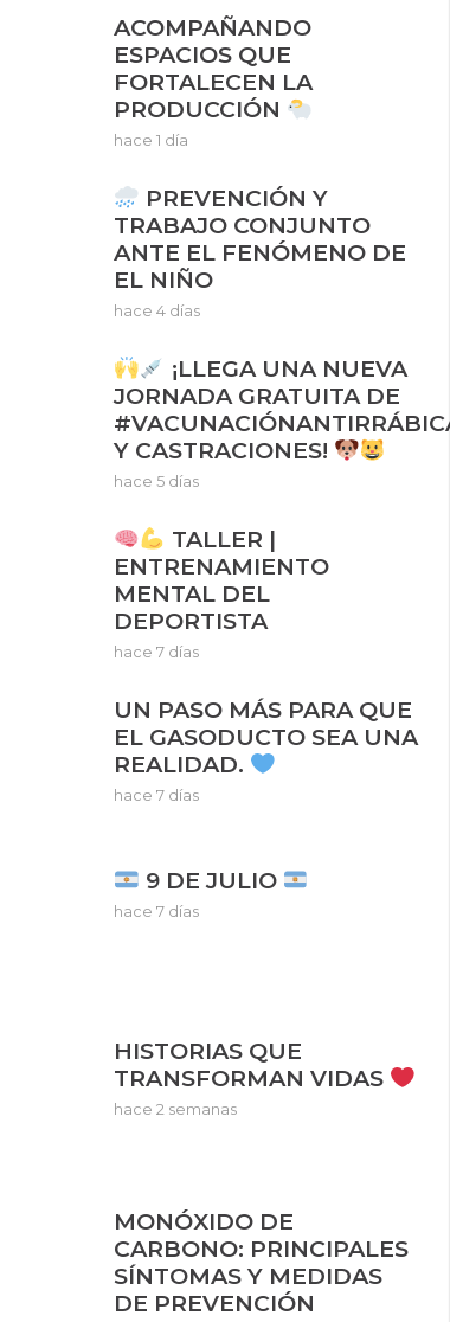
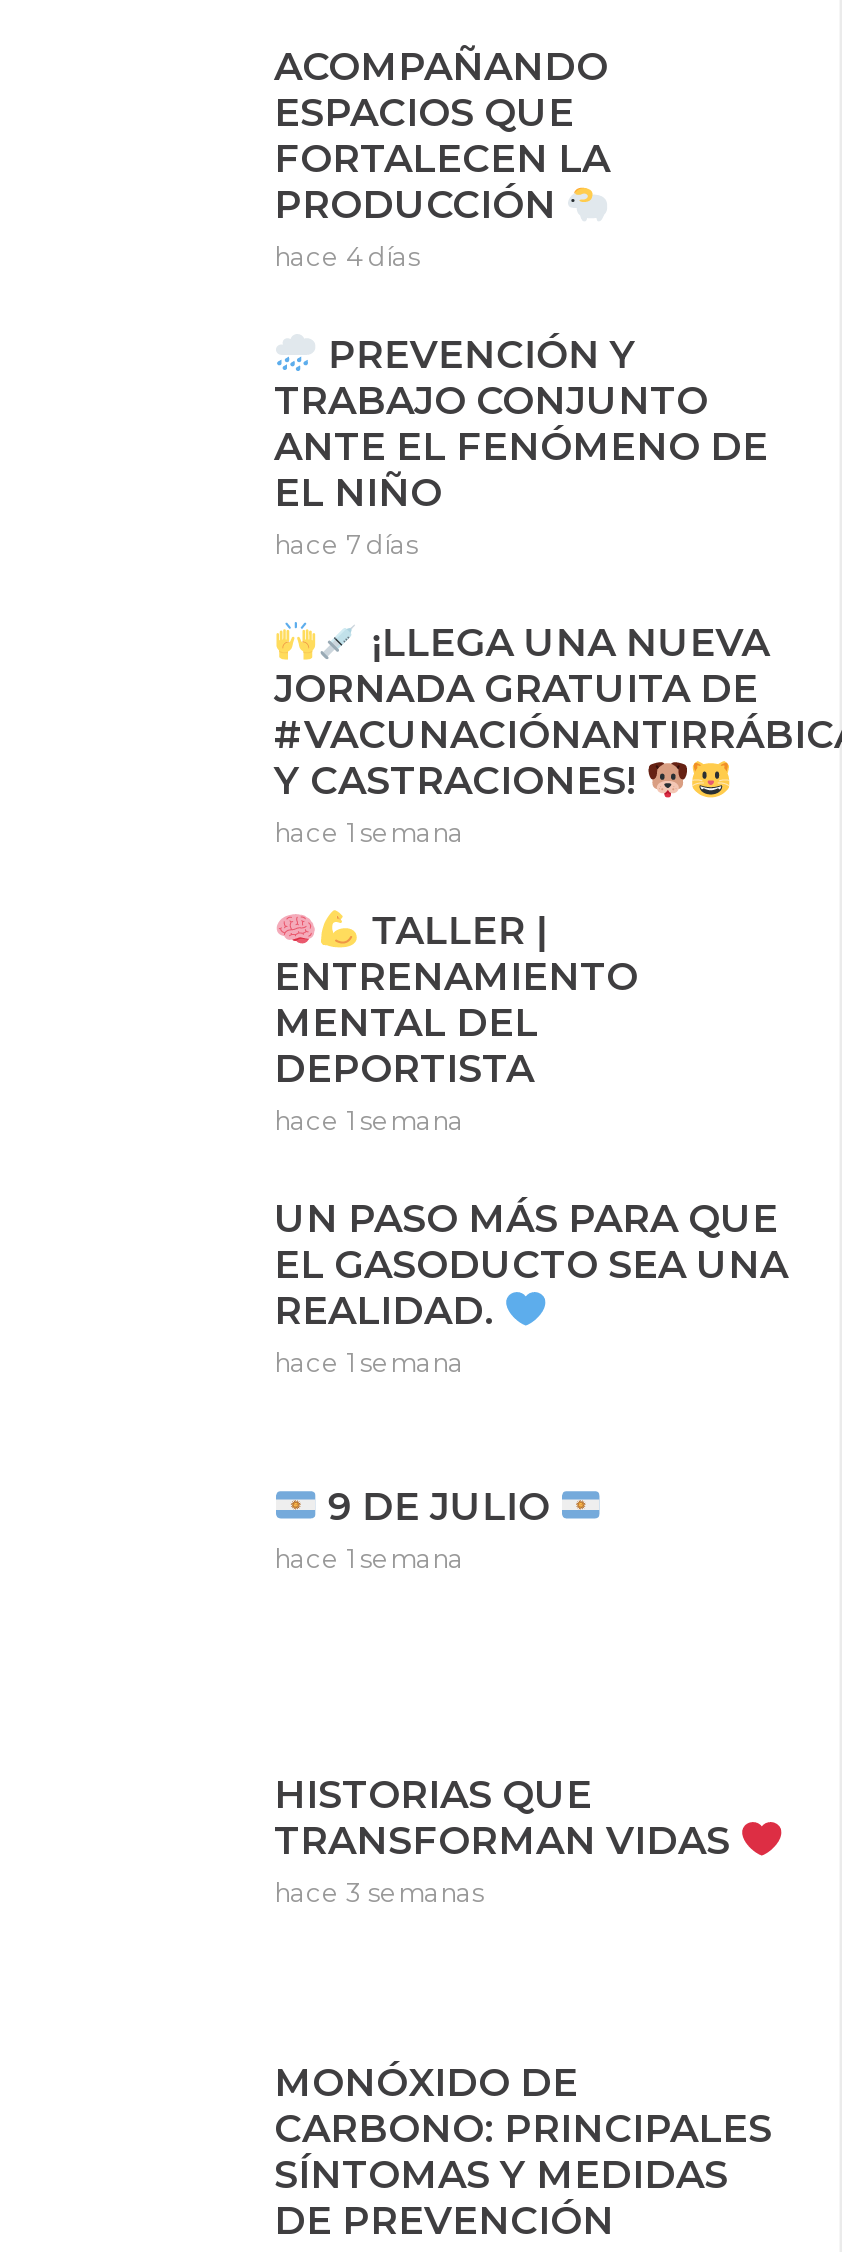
[114,131,188,149] hace 1 día -> [274,241,420,271] hace 4 días
[114,302,200,319] hace 4 días -> [274,529,418,559] hace 7 días
[114,472,199,490] hace 5 días -> [274,817,464,847] hace 1 semana
[114,643,199,661] hace 7 días -> [274,1105,464,1135] hace 1 semana
[114,786,199,804] hace 7 días -> [274,1347,464,1377] hace 1 semana
[114,902,199,920] hace 7 días -> [274,1543,464,1573] hace 1 semana
[114,1100,237,1118] hace 2 semanas -> [274,1877,484,1907] hace 3 semanas

